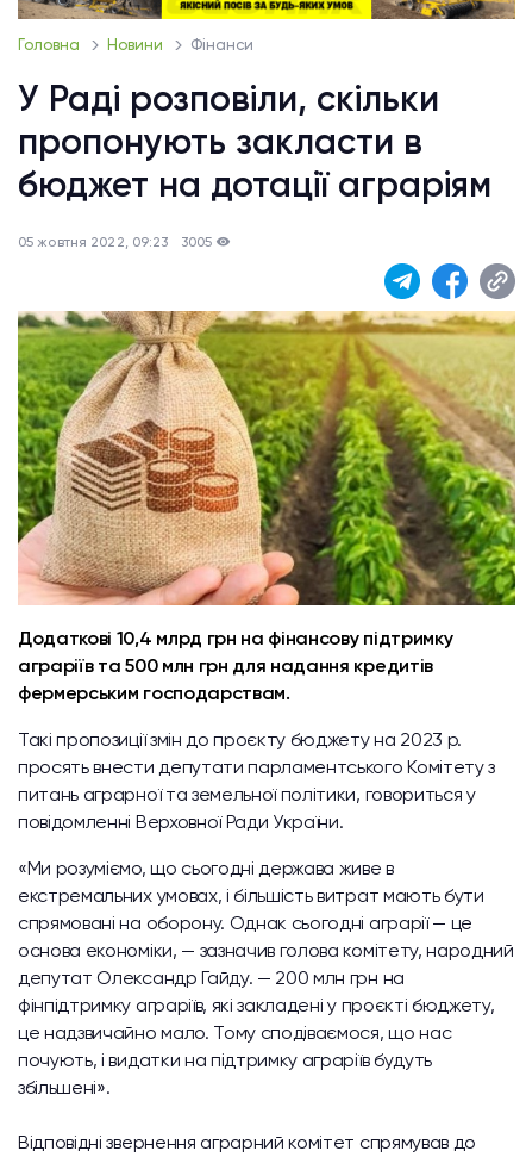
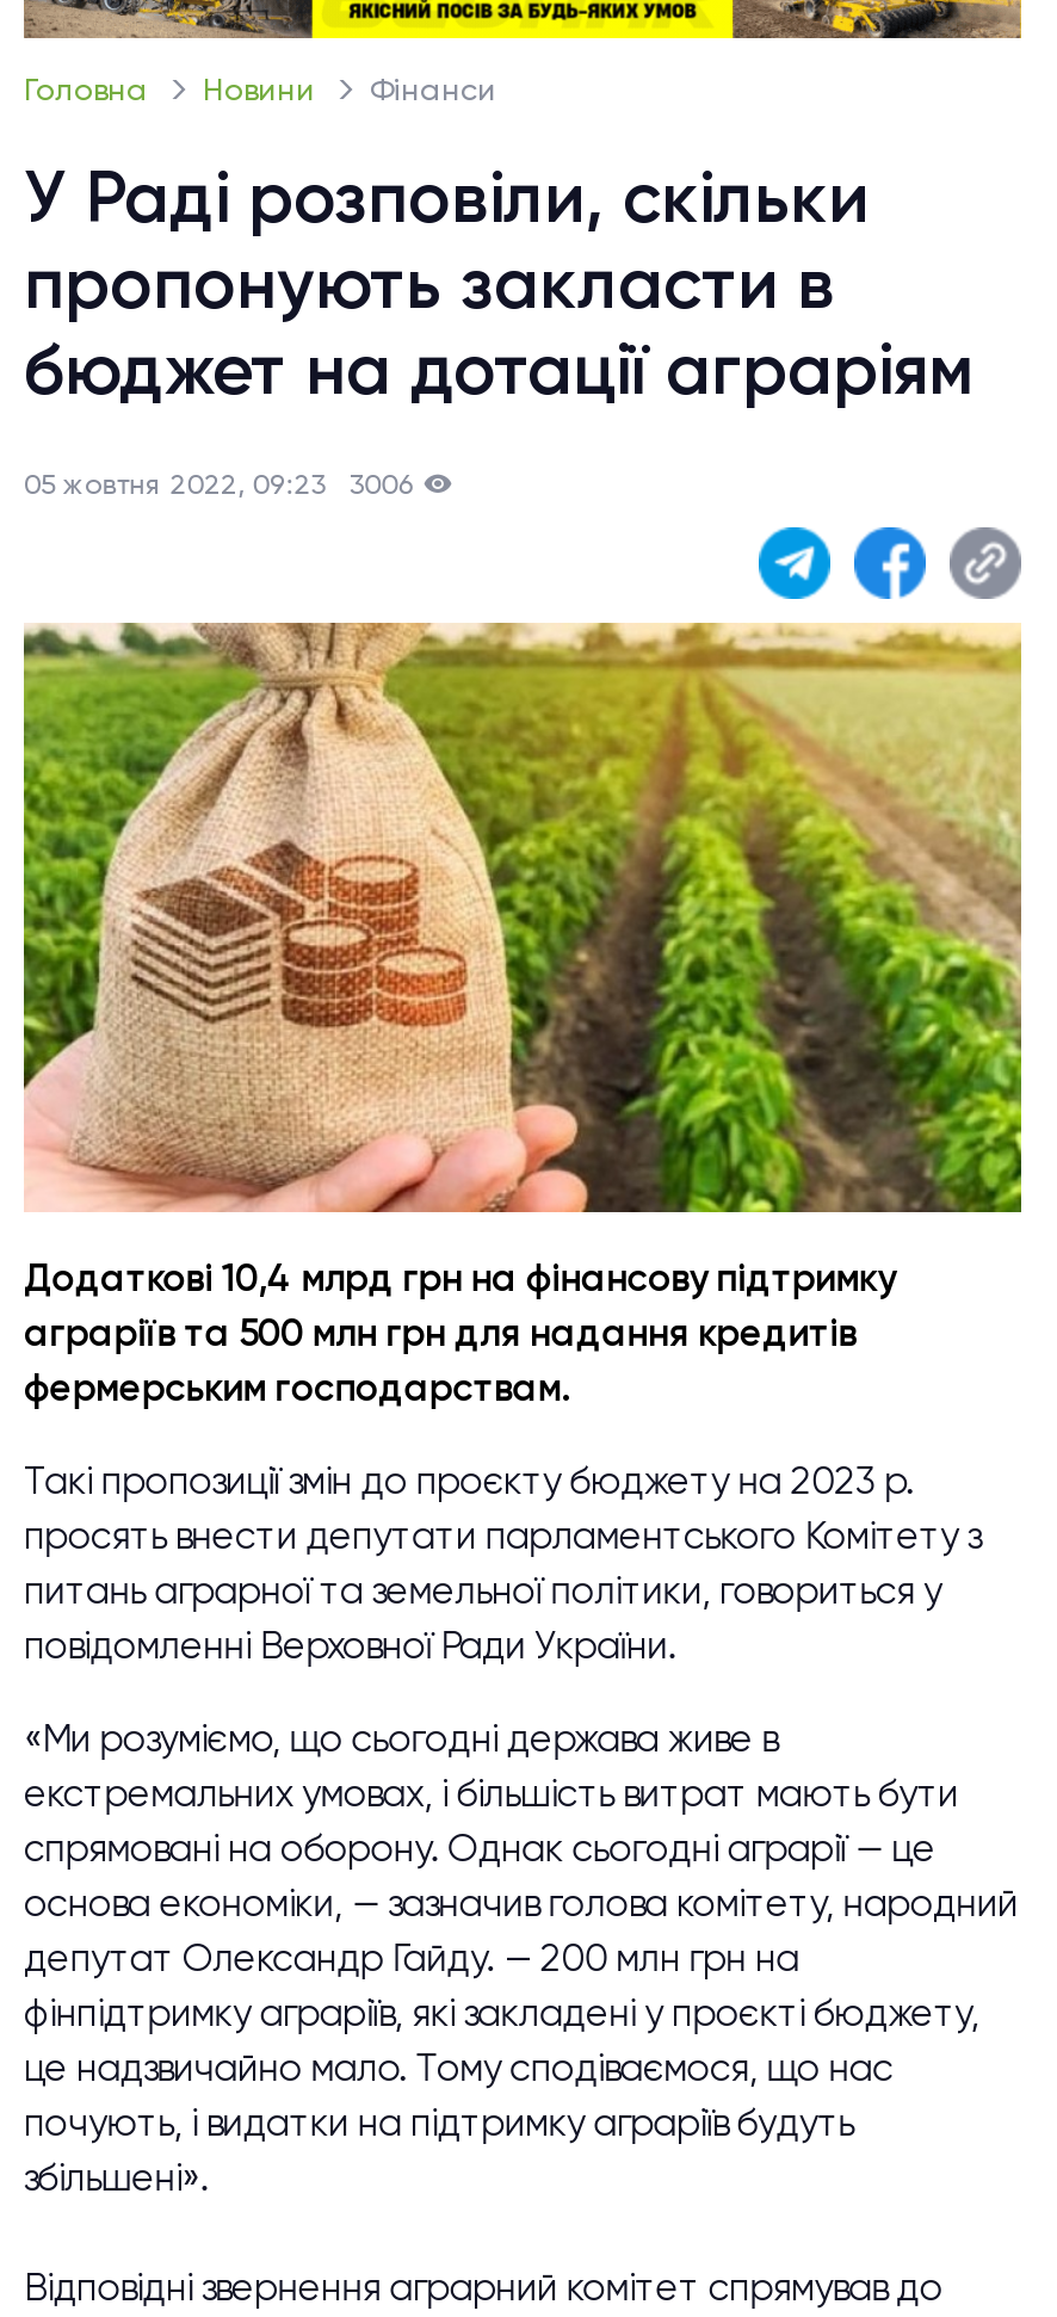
[18,234,212,251] 05 жовтня 2022, 09:23 3005 -> [24,469,415,502] 05 жовтня 2022, 09:23 3006

